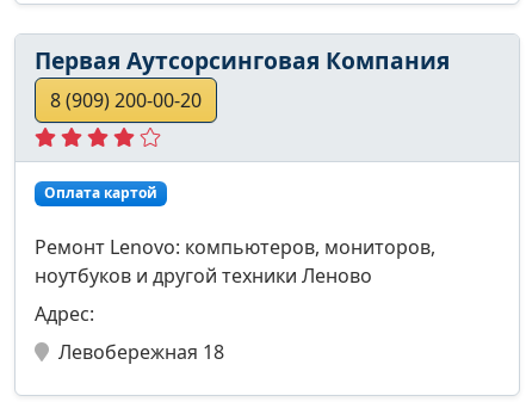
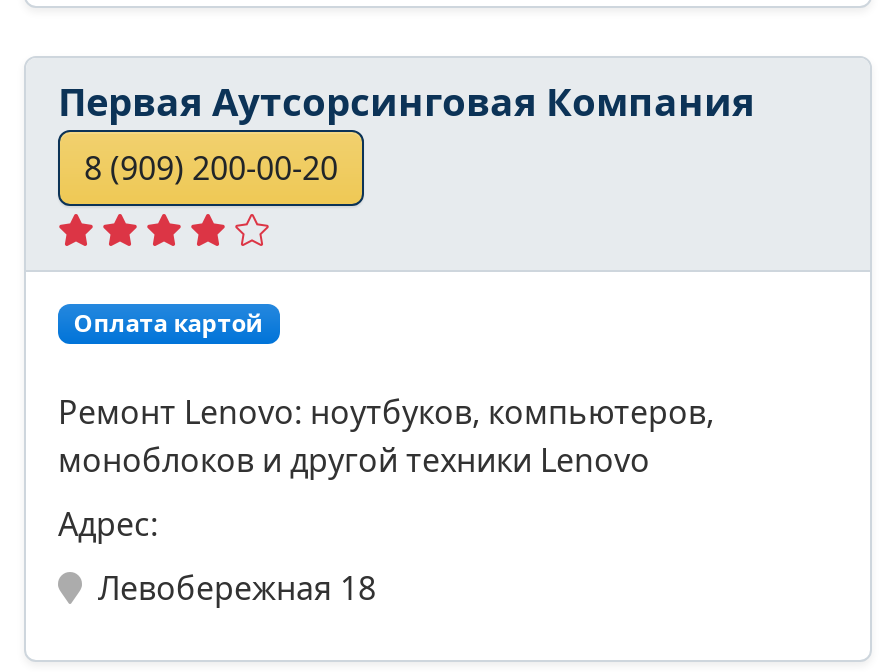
[35,233,435,260] Ремонт Lenovo: компьютеров, мониторов, -> [58,391,714,435] Ремонт Lenovo: ноутбуков, компьютеров,
[35,262,372,288] ноутбуков и другой техники Леново -> [58,439,650,483] моноблоков и другой техники Lenovo

